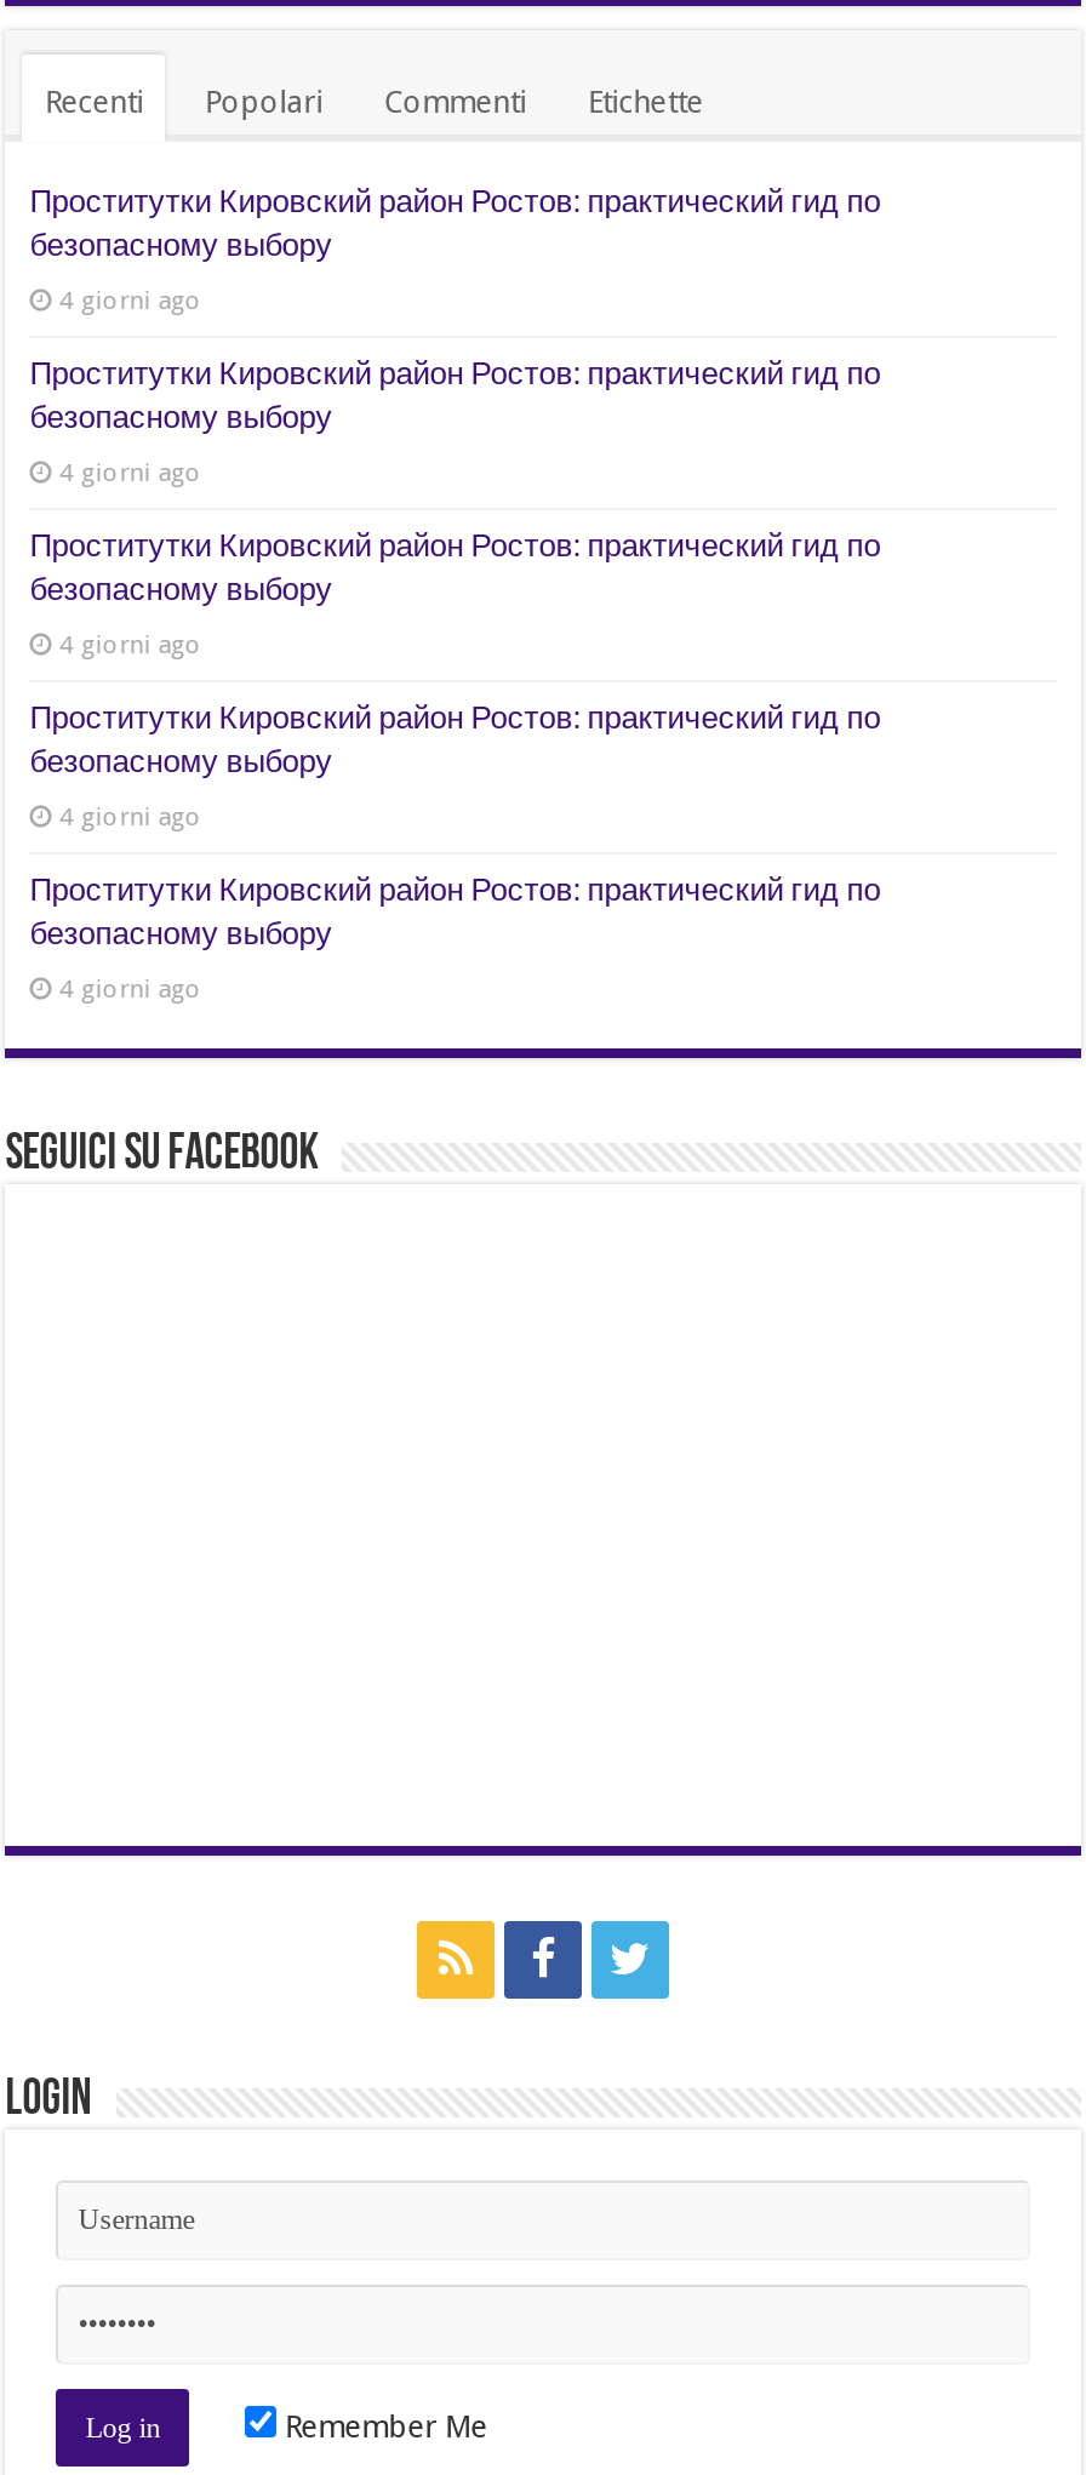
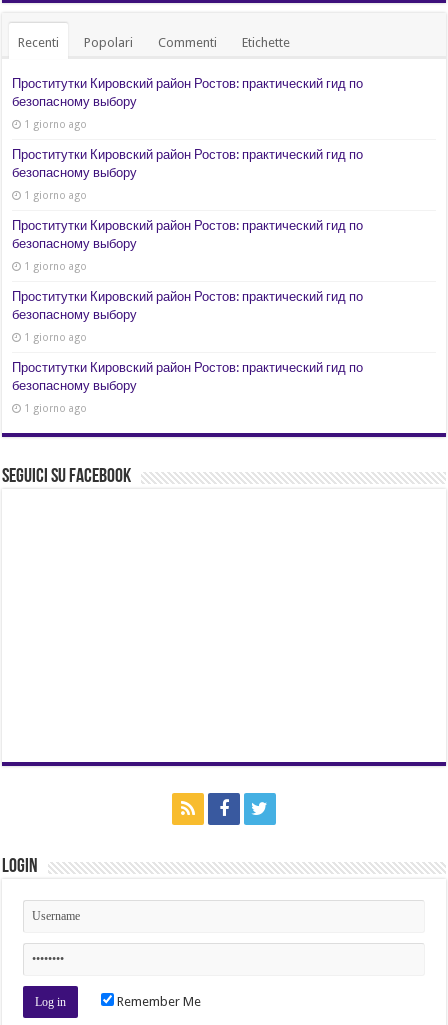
[59,286,202,315] 4 giorni ago -> [24,118,87,130] 1 giorno ago
[59,458,202,487] 4 giorni ago -> [24,189,87,201] 1 giorno ago
[59,630,202,659] 4 giorni ago -> [24,260,87,272] 1 giorno ago
[59,802,202,831] 4 giorni ago -> [24,331,87,343] 1 giorno ago
[59,974,202,1003] 4 giorni ago -> [24,402,87,414] 1 giorno ago

